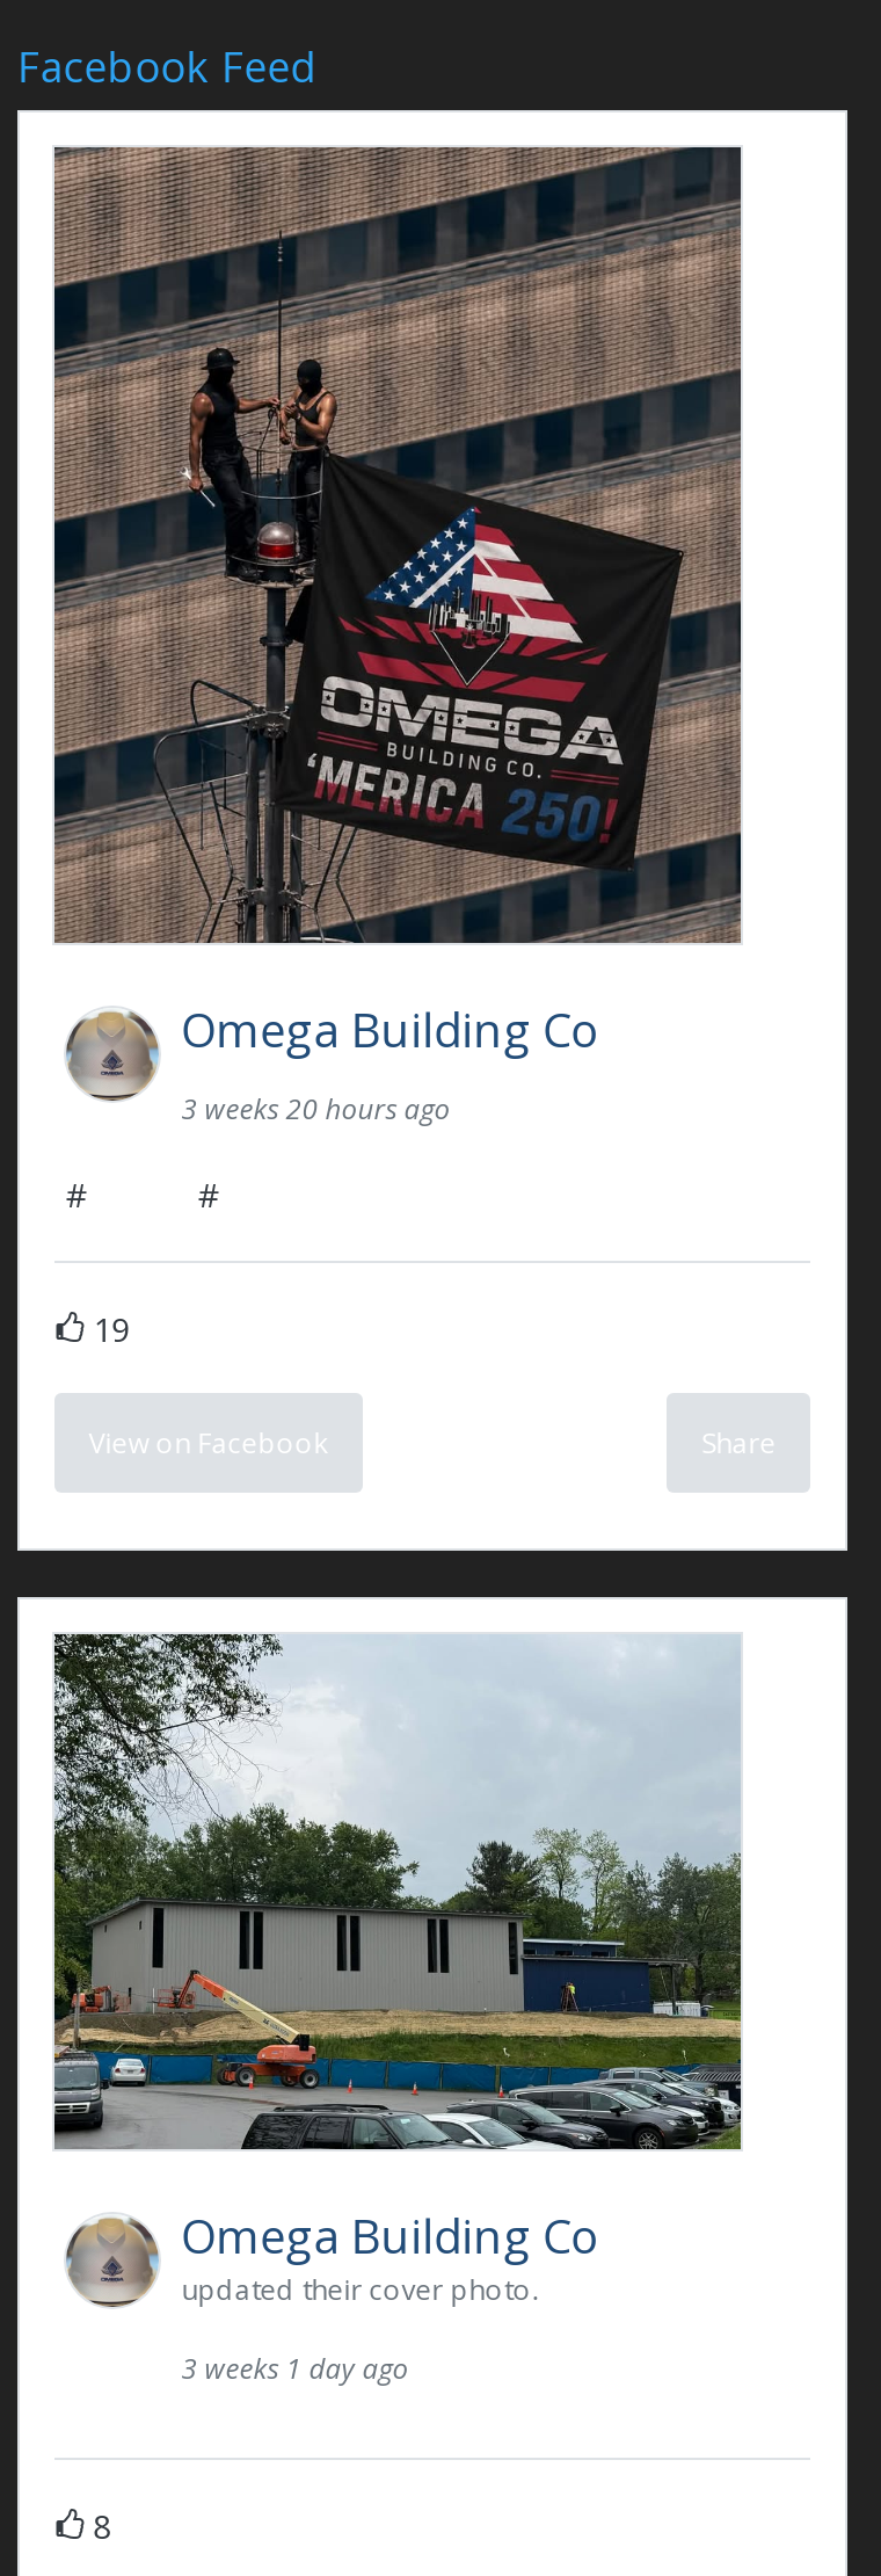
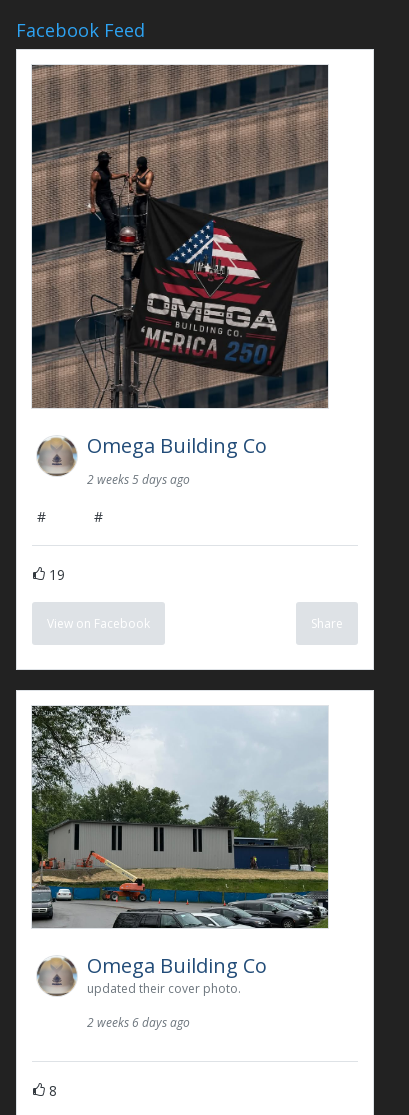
[182,1088,450,1127] 3 weeks 20 hours ago -> [87,470,190,487] 2 weeks 5 days ago
[182,2348,409,2388] 3 weeks 1 day ago -> [87,1014,190,1031] 2 weeks 6 days ago

